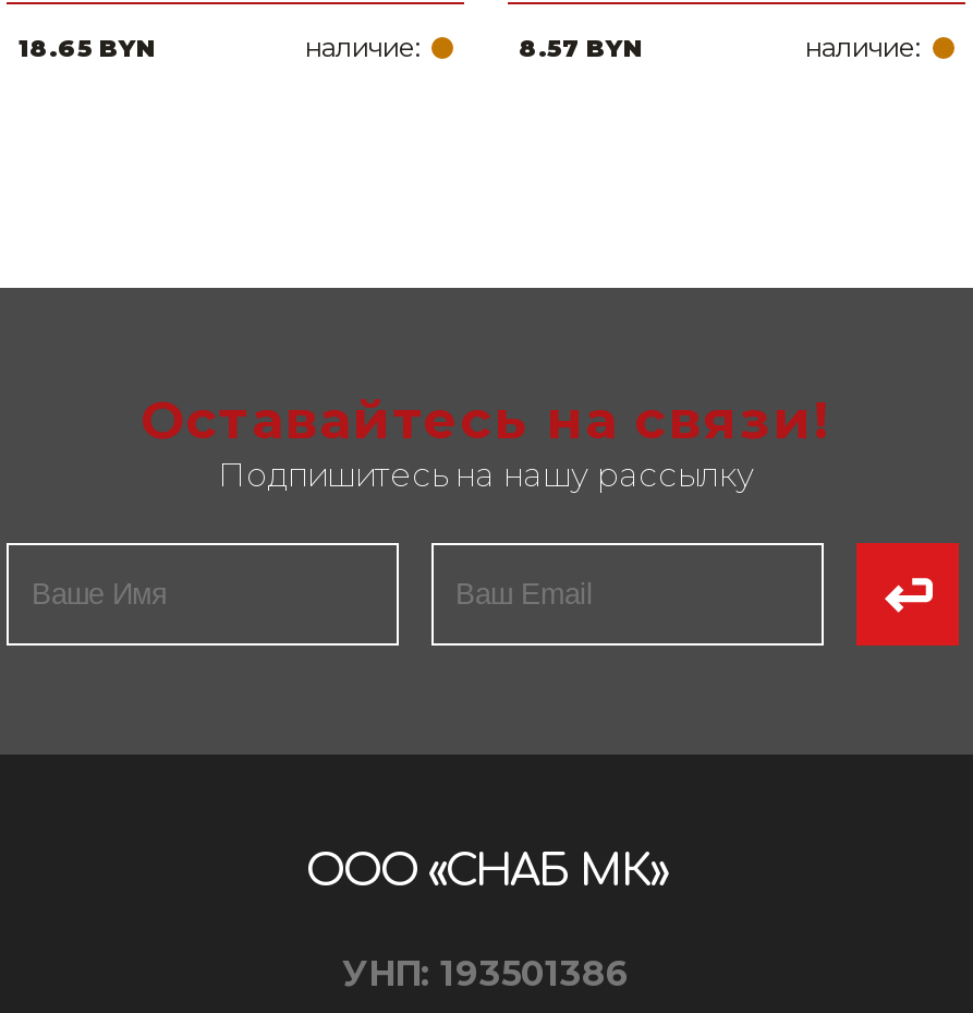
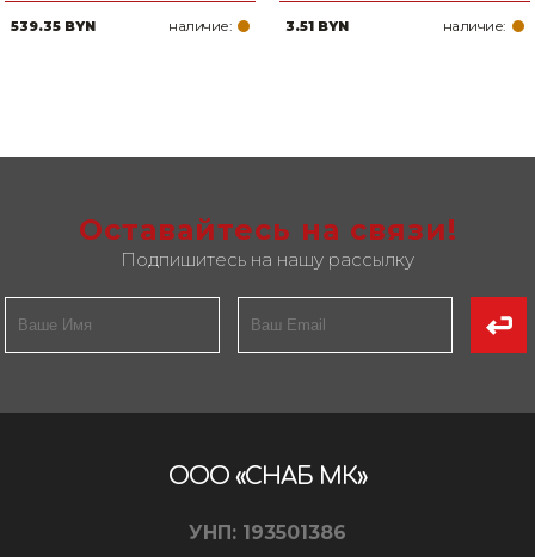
[19,32,156,62] 18.65 BYN -> [11,17,96,34] 539.35 BYN
[519,32,643,62] 8.57 BYN -> [285,17,349,34] 3.51 BYN

